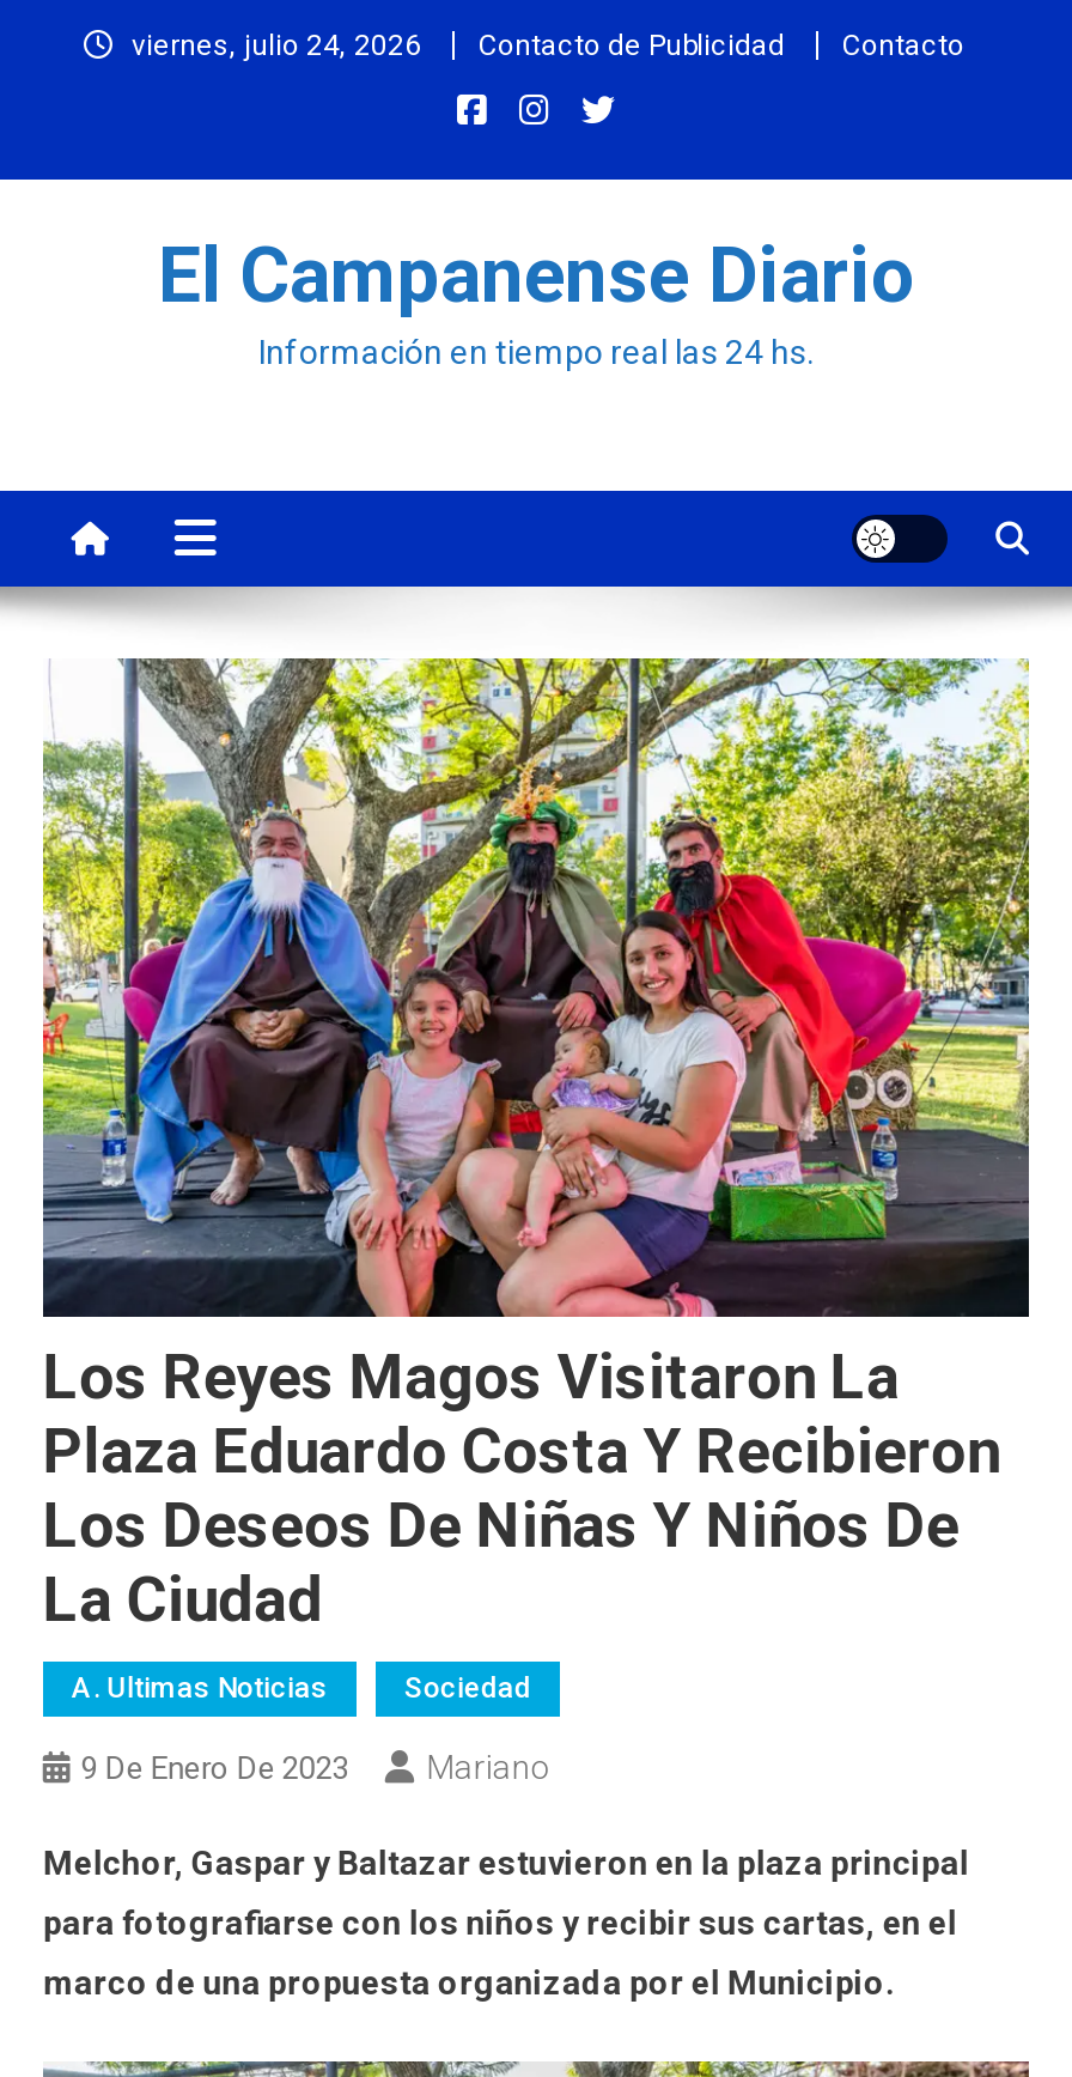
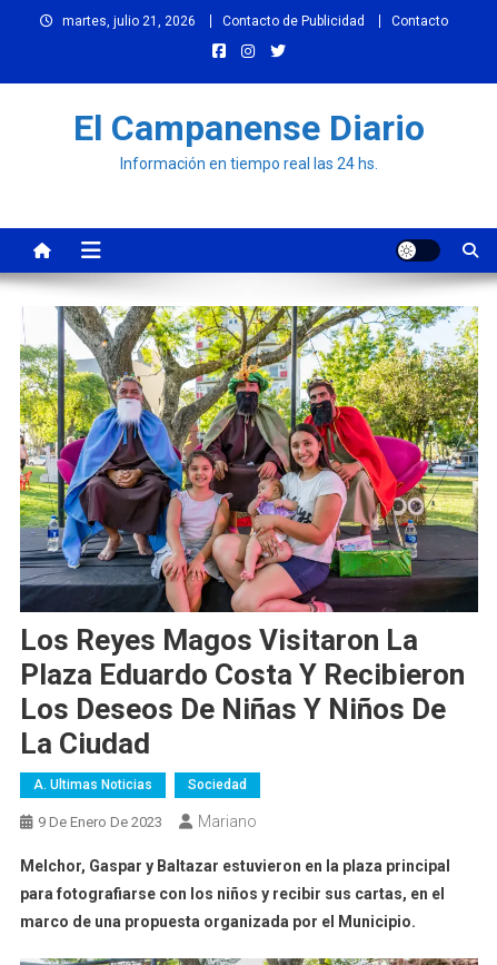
[132,29,421,62] viernes, julio 24, 2026 -> [62,13,195,29] martes, julio 21, 2026

